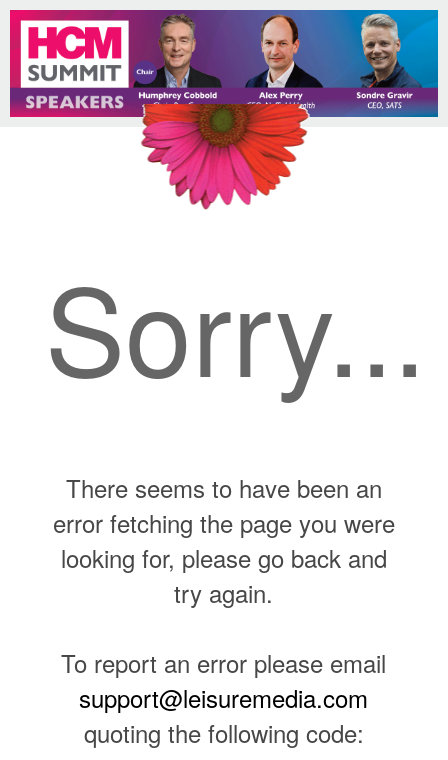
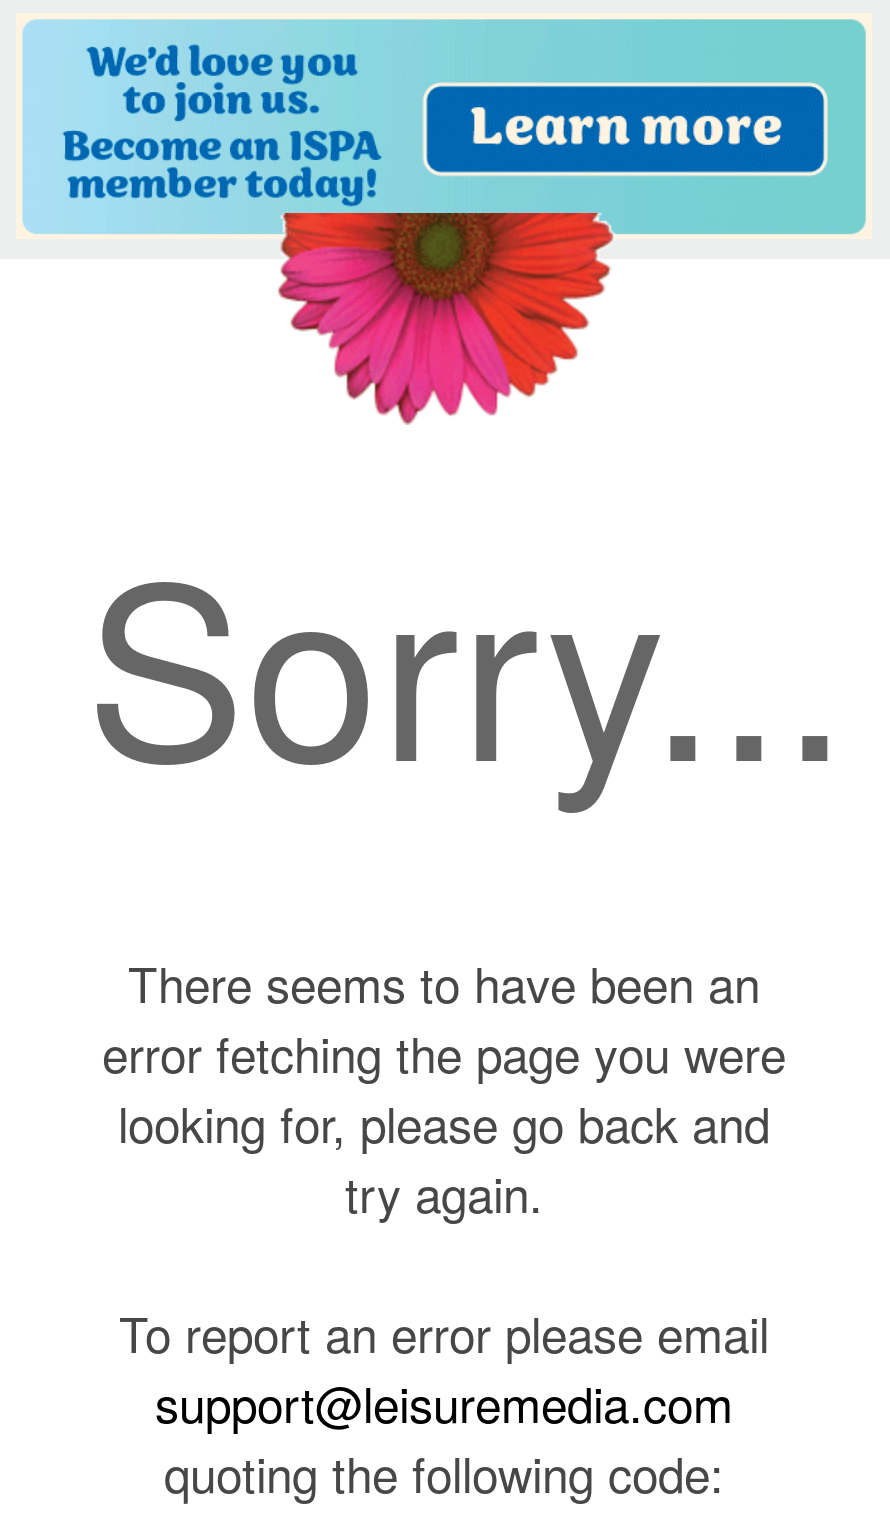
[9,9,439,118] [image] -> [16,19,872,237] [image]

